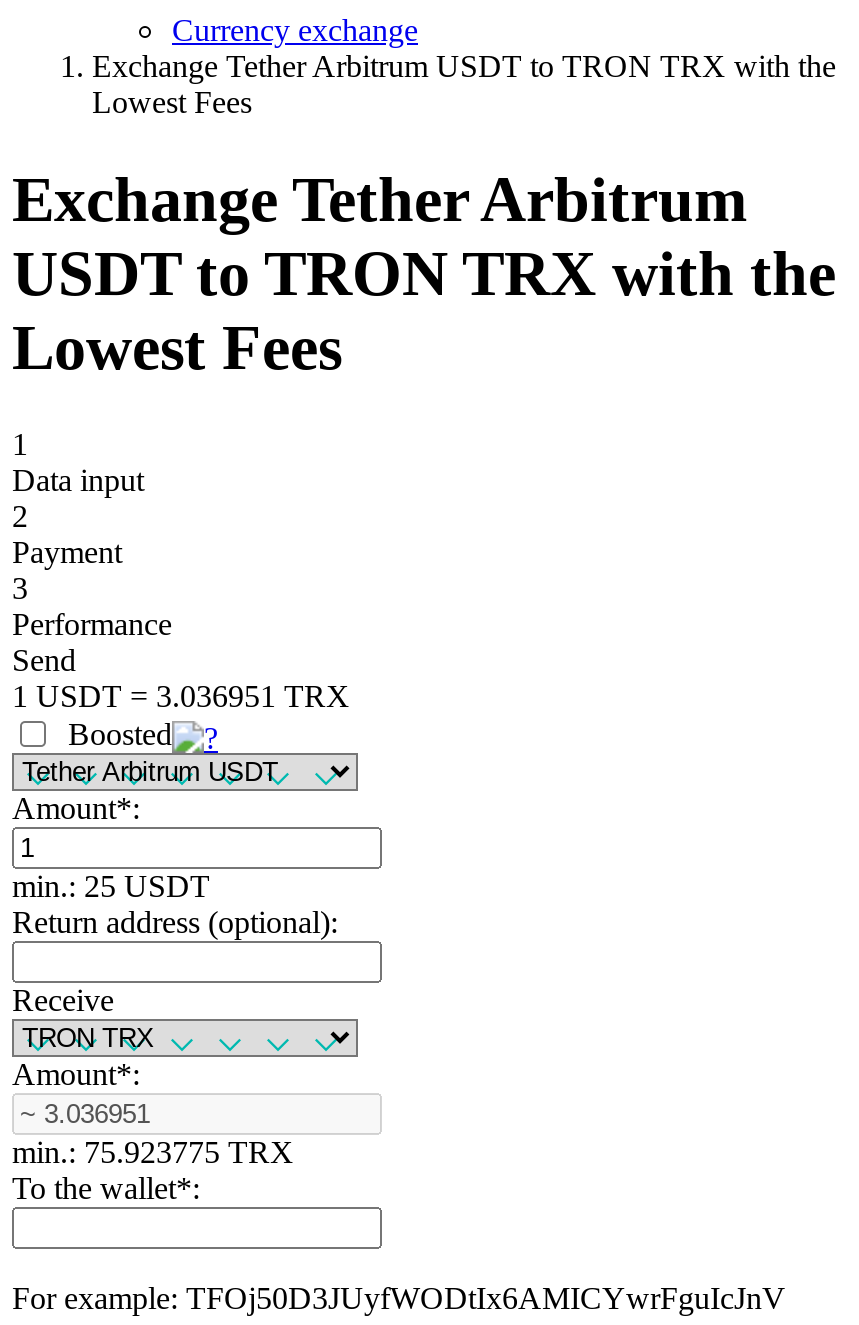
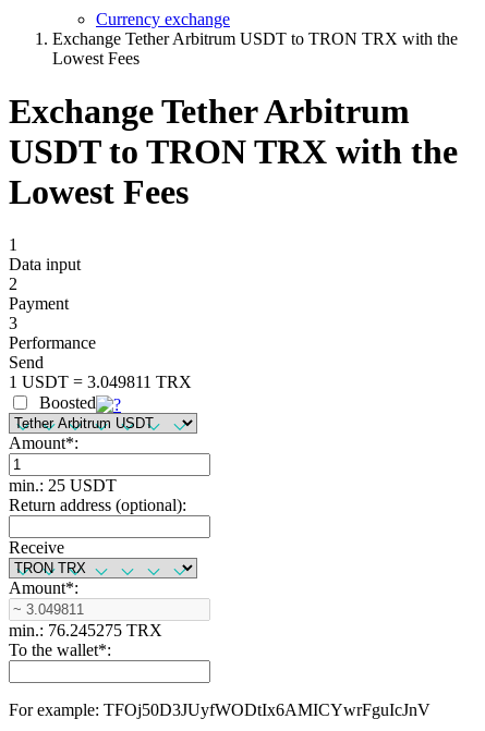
[12,680,350,714] 1 USDT = 3.036951 TRX -> [9,373,192,392] 1 USDT = 3.049811 TRX
[12,1136,294,1170] min.: 75.923775 TRX -> [9,622,162,640] min.: 76.245275 TRX

